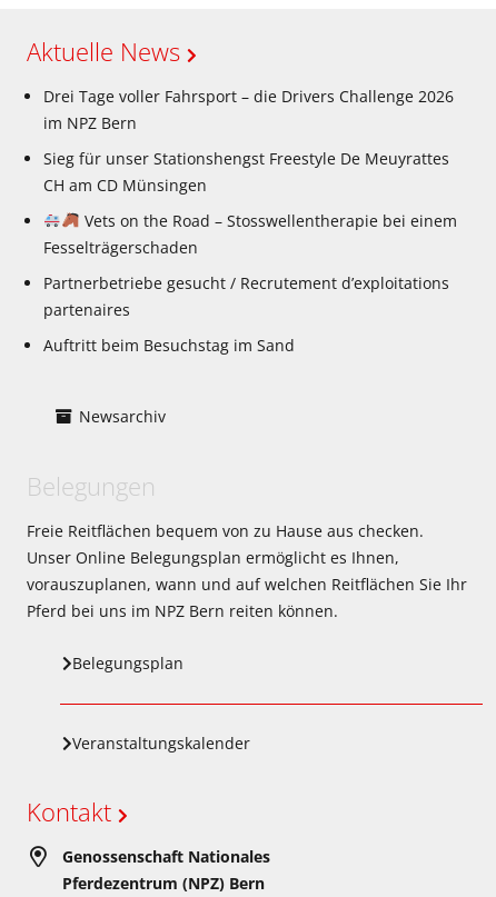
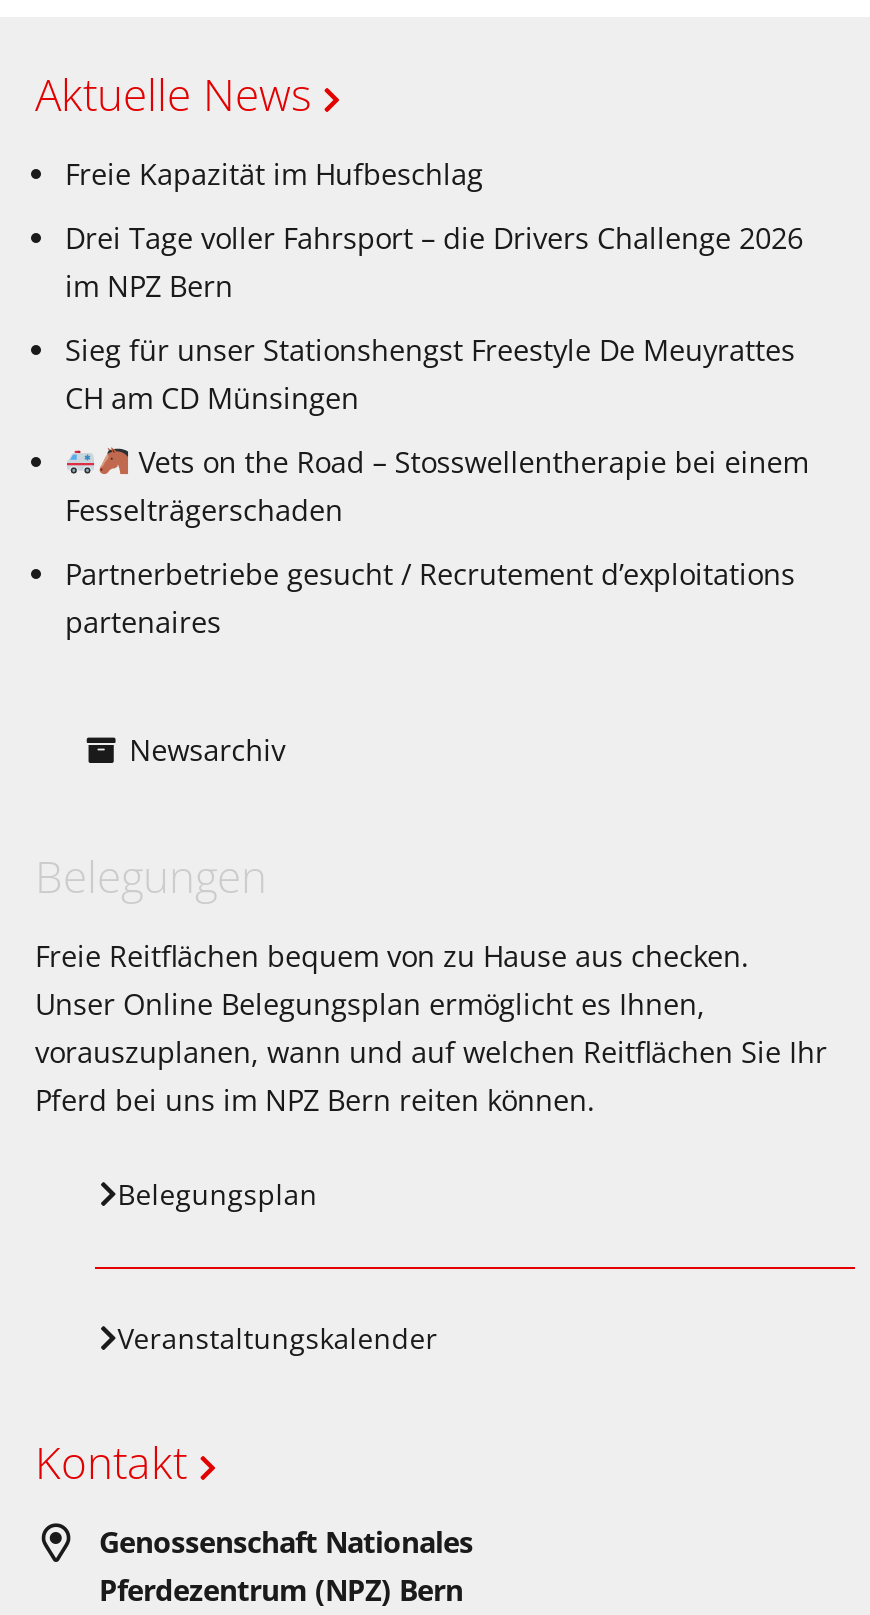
none -> [65,155,483,193] Freie Kapazität im Hufbeschlag
moved [43,86,457,320] -> [65,219,809,641]: Drei Tage voller Fahrsport – die Drivers Challenge 2026 | im NPZ Bern | Sieg für unser Stationshengst Freestyle De Meuyrattes | CH am CD Münsingen | Vets on the Road – Stosswellentherapie bei einem | Fesselträgerschaden | Partnerbetriebe gesucht / Recrutement d’exploitations | partenaires
[43,335,295,356] Auftritt beim Besuchstag im Sand -> none

